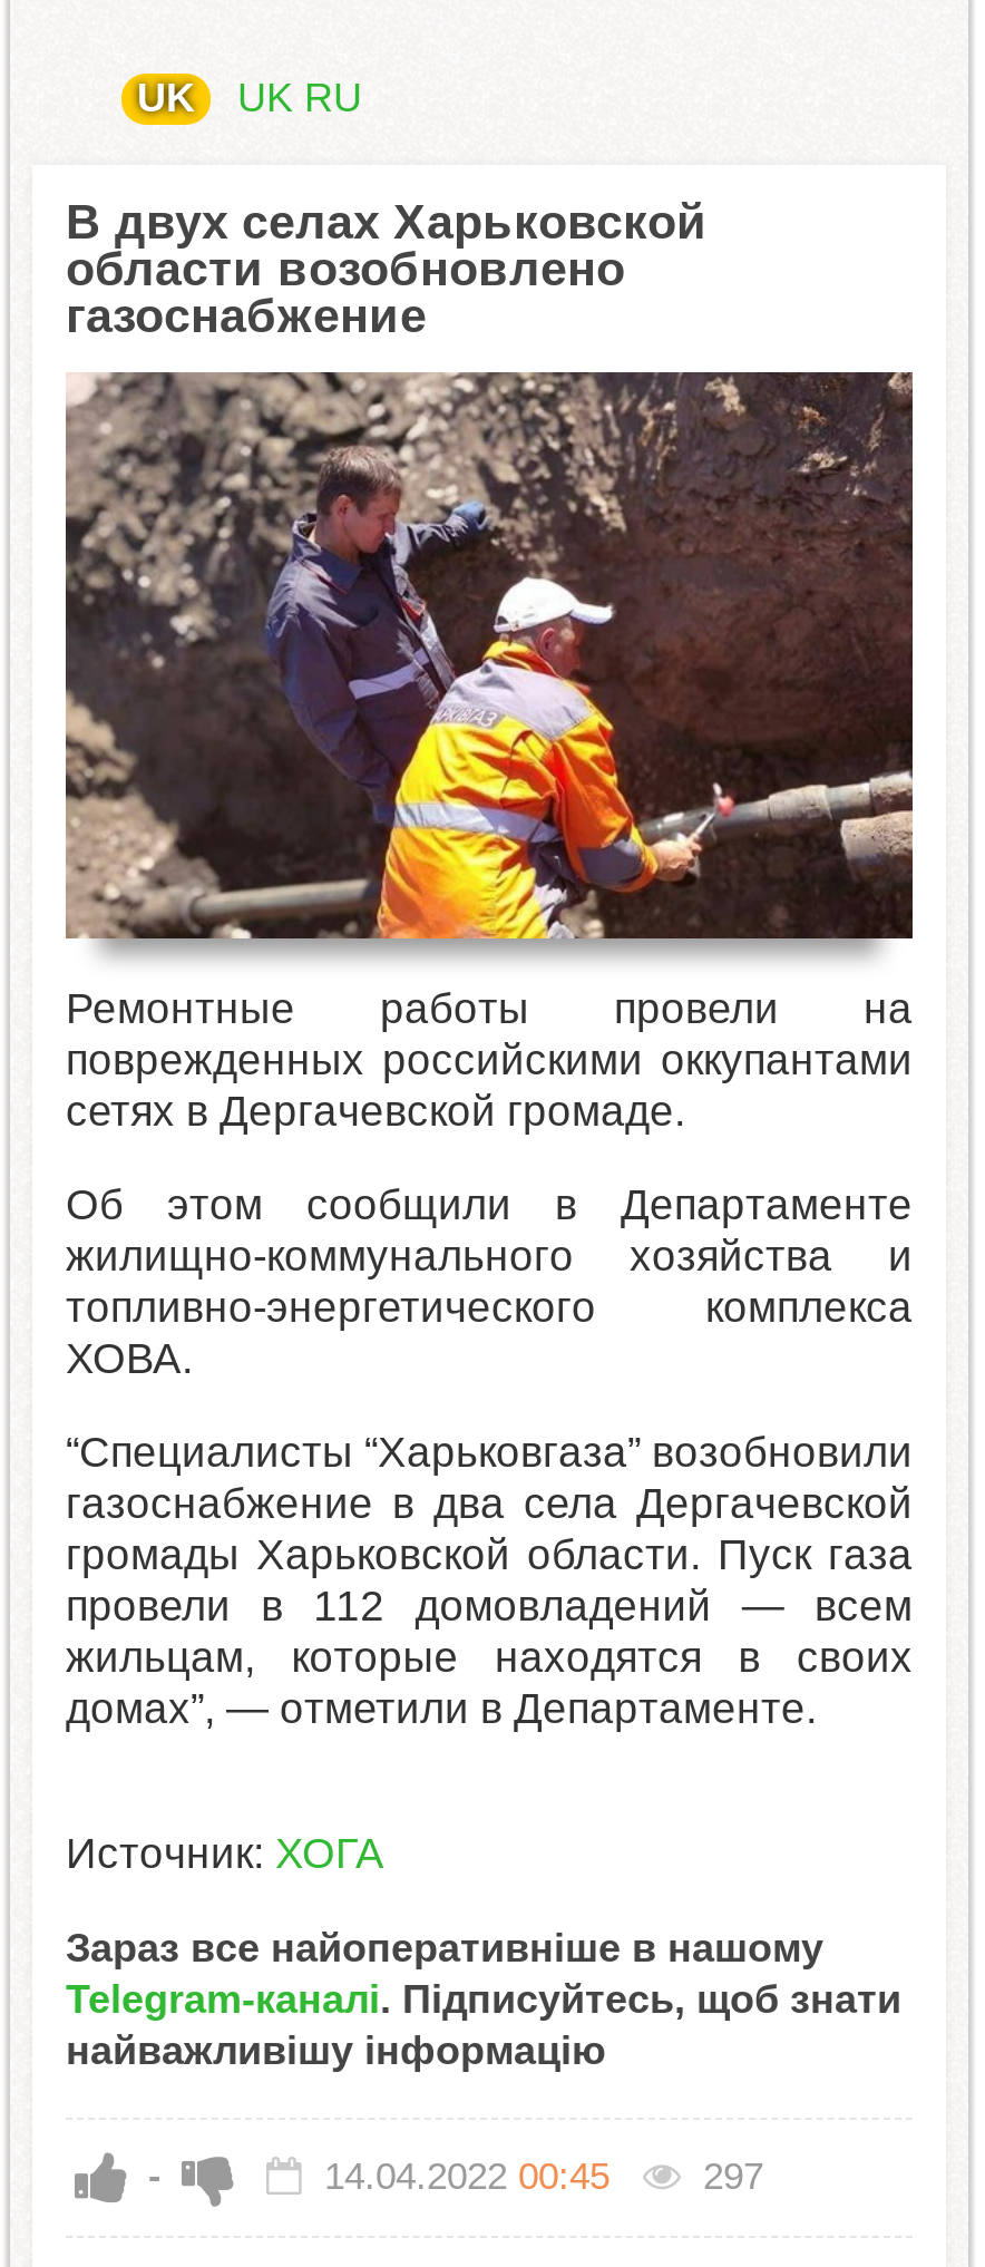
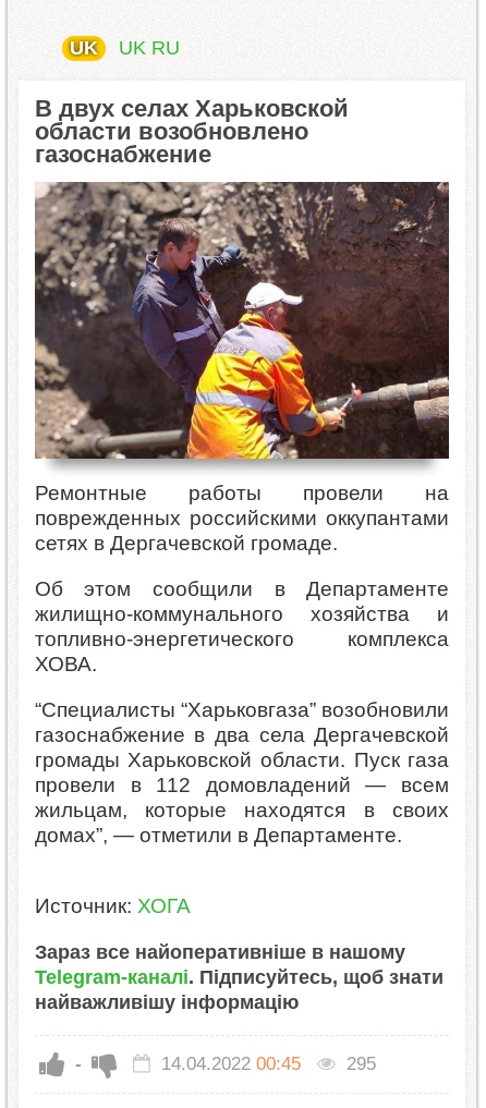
[324,2156,763,2199] 14.04.2022 00:45 297 -> [161,1054,376,1075] 14.04.2022 00:45 295

